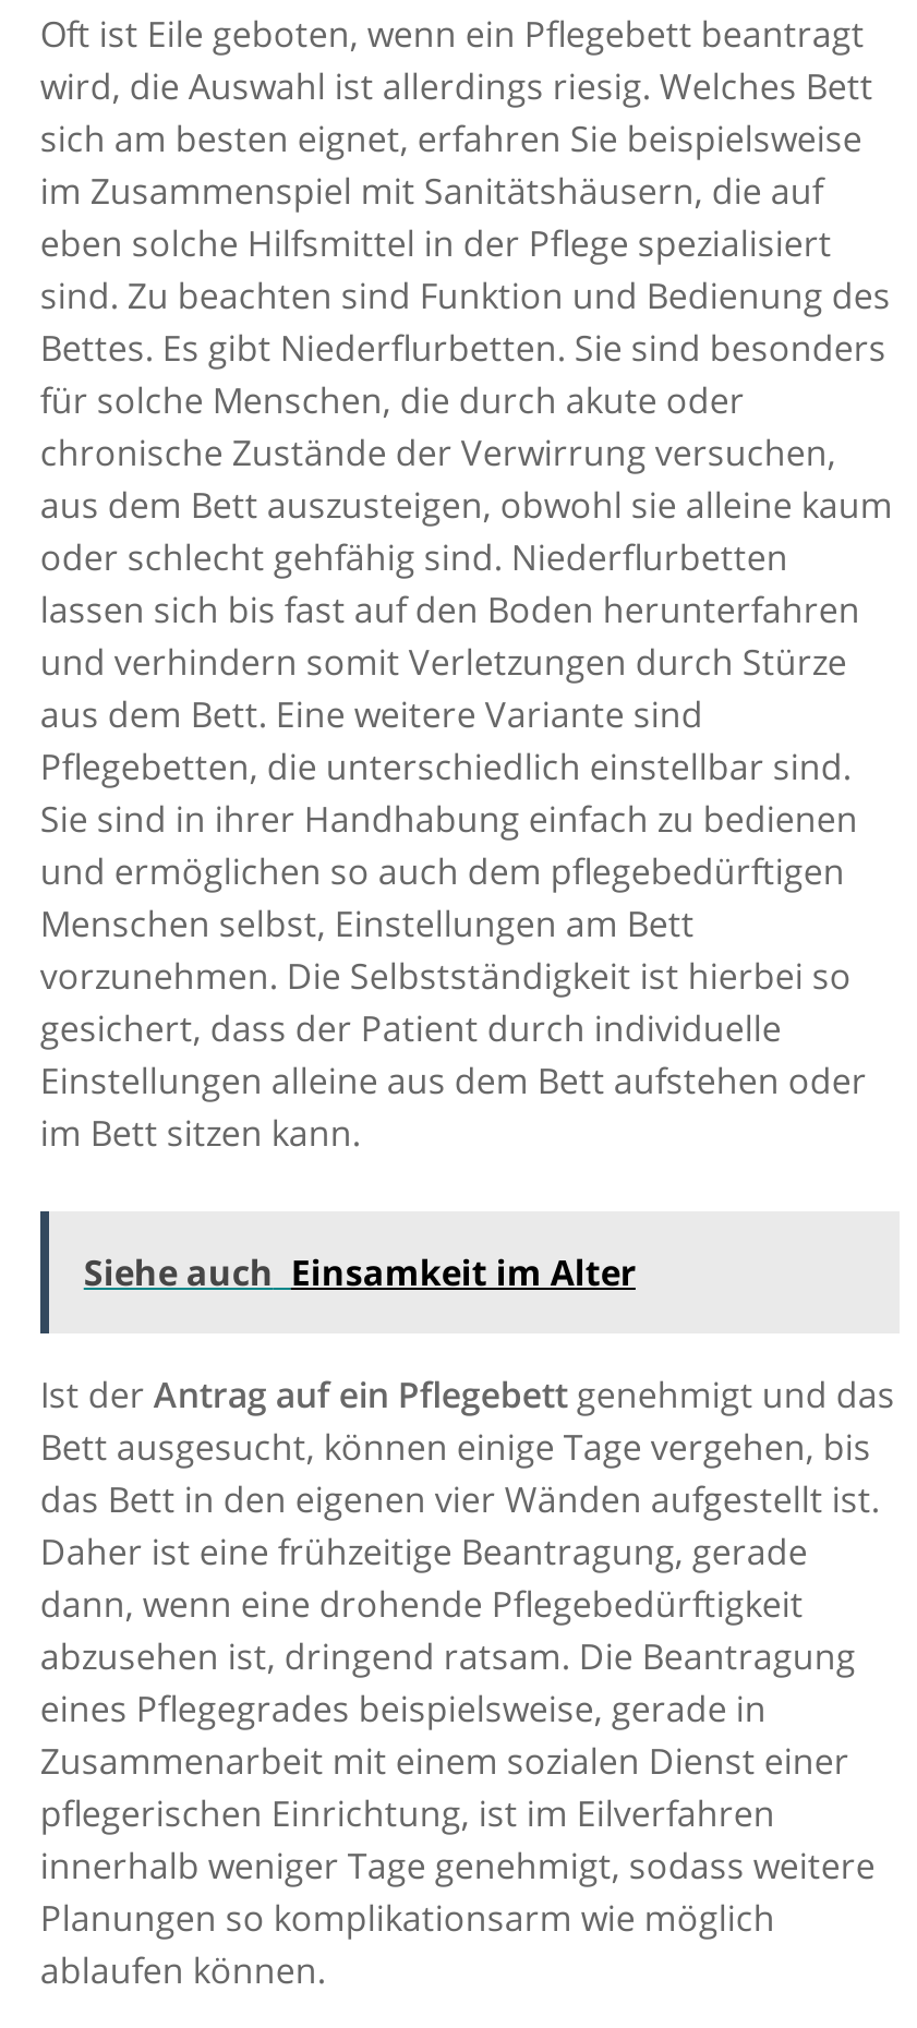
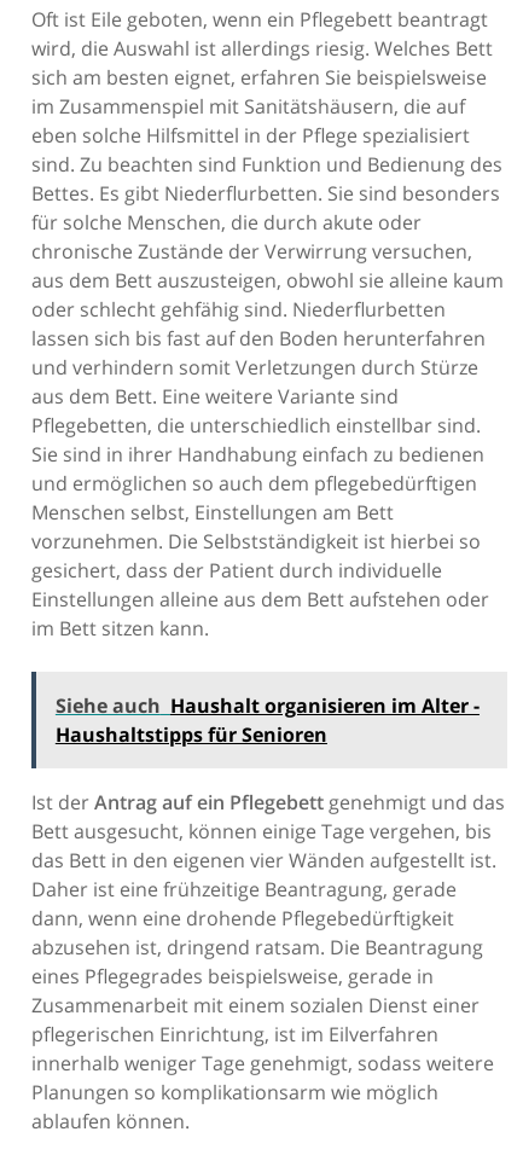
[84,1248,635,1296] Siehe auch Einsamkeit im Alter -> [55,692,479,748] Siehe auch Haushalt organisieren im Alter - | Haushaltstipps für Senioren

